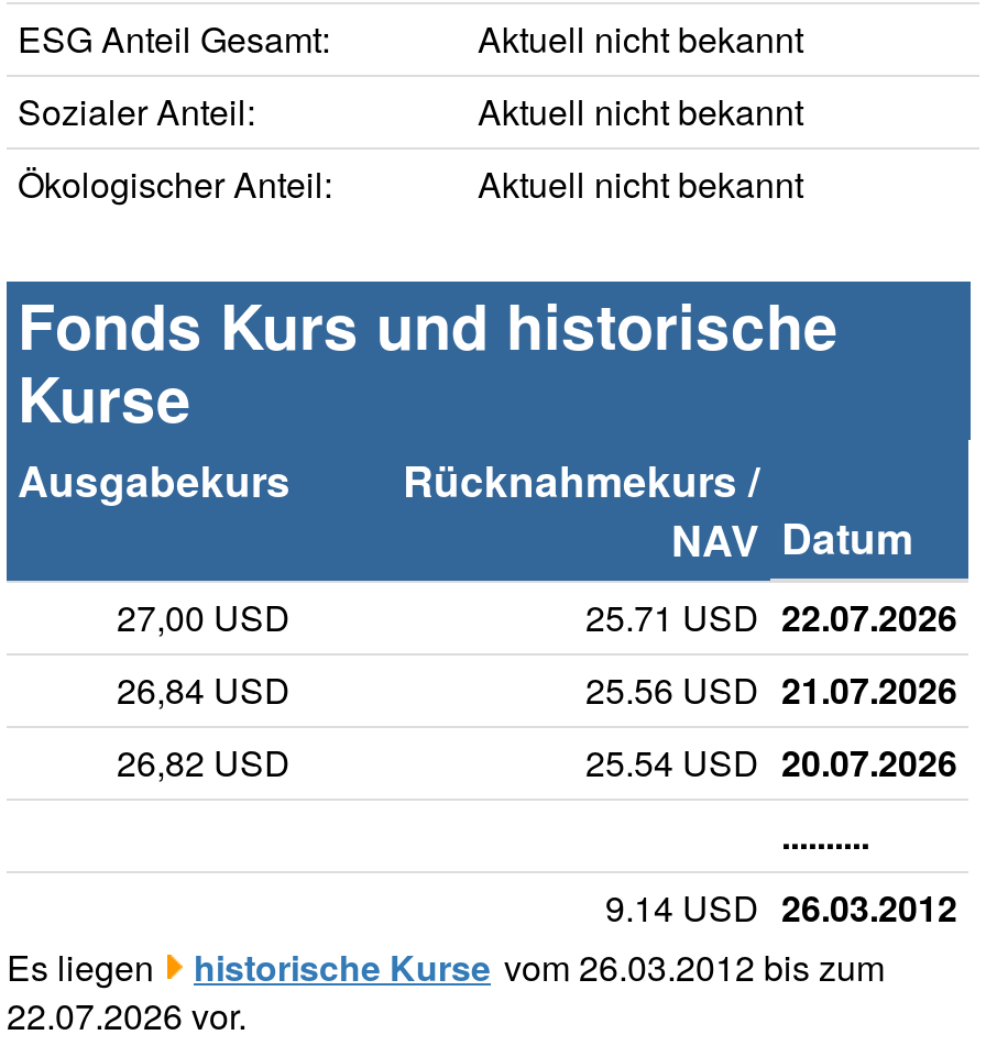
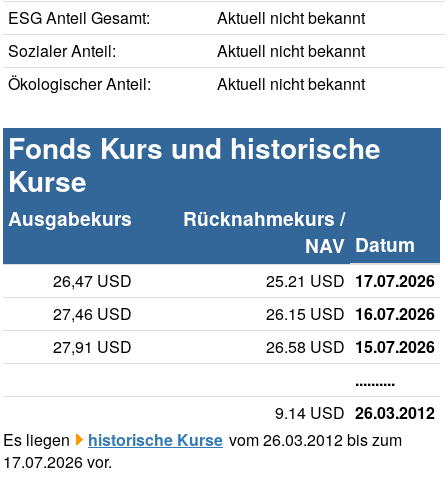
[117,593,291,643] 27,00 USD -> [53,269,132,292] 26,47 USD
[585,593,957,643] 25.71 USD 22.07.2026 -> [266,269,435,292] 25.21 USD 17.07.2026
[117,665,291,716] 26,84 USD -> [53,302,132,325] 27,46 USD
[585,665,957,716] 25.56 USD 21.07.2026 -> [266,302,435,325] 26.15 USD 16.07.2026
[117,738,291,788] 26,82 USD -> [53,335,132,358] 27,91 USD
[585,738,957,788] 25.54 USD 20.07.2026 -> [266,335,435,358] 26.58 USD 15.07.2026
[7,991,246,1041] 22.07.2026 vor. -> [3,450,112,473] 17.07.2026 vor.

